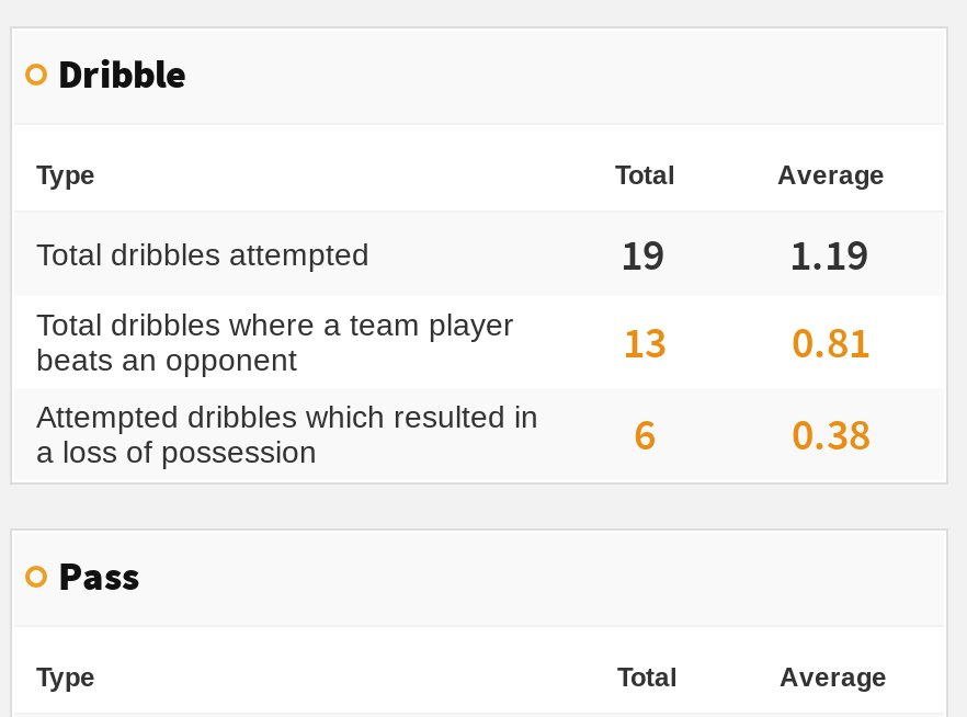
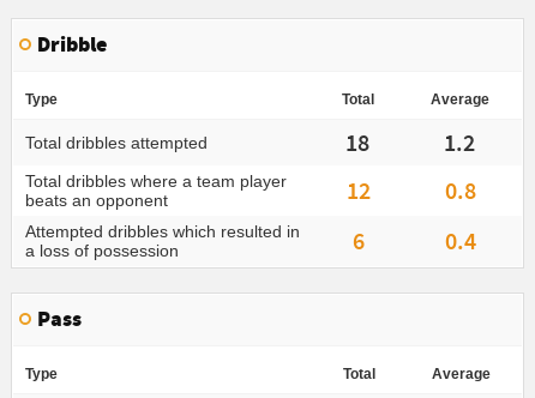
[621,226,664,283] 19 -> [345,127,369,158] 18
[789,226,868,283] 1.19 -> [443,127,474,158] 1.2
[623,314,667,371] 13 -> [346,175,370,206] 12
[792,314,871,371] 0.81 -> [444,175,476,206] 0.8
[792,406,871,463] 0.38 -> [444,225,476,257] 0.4

